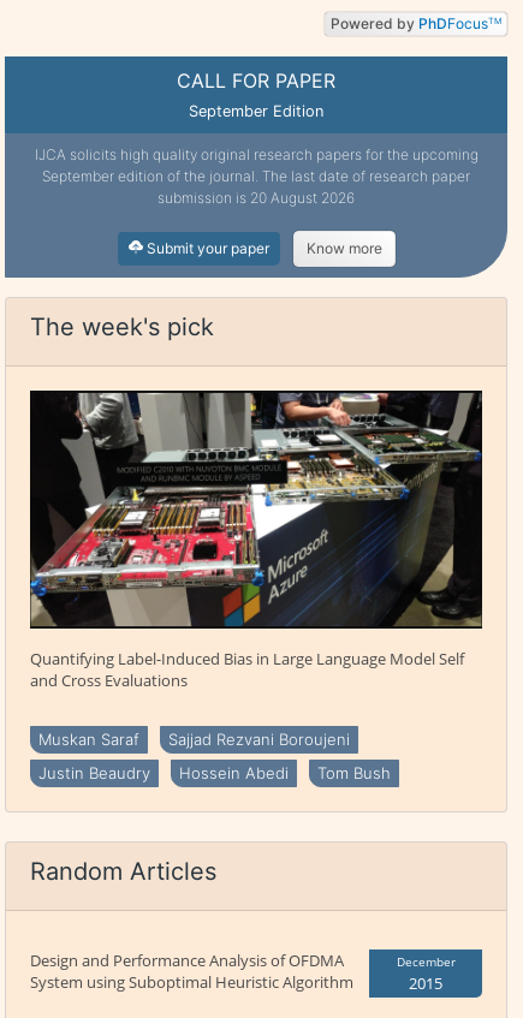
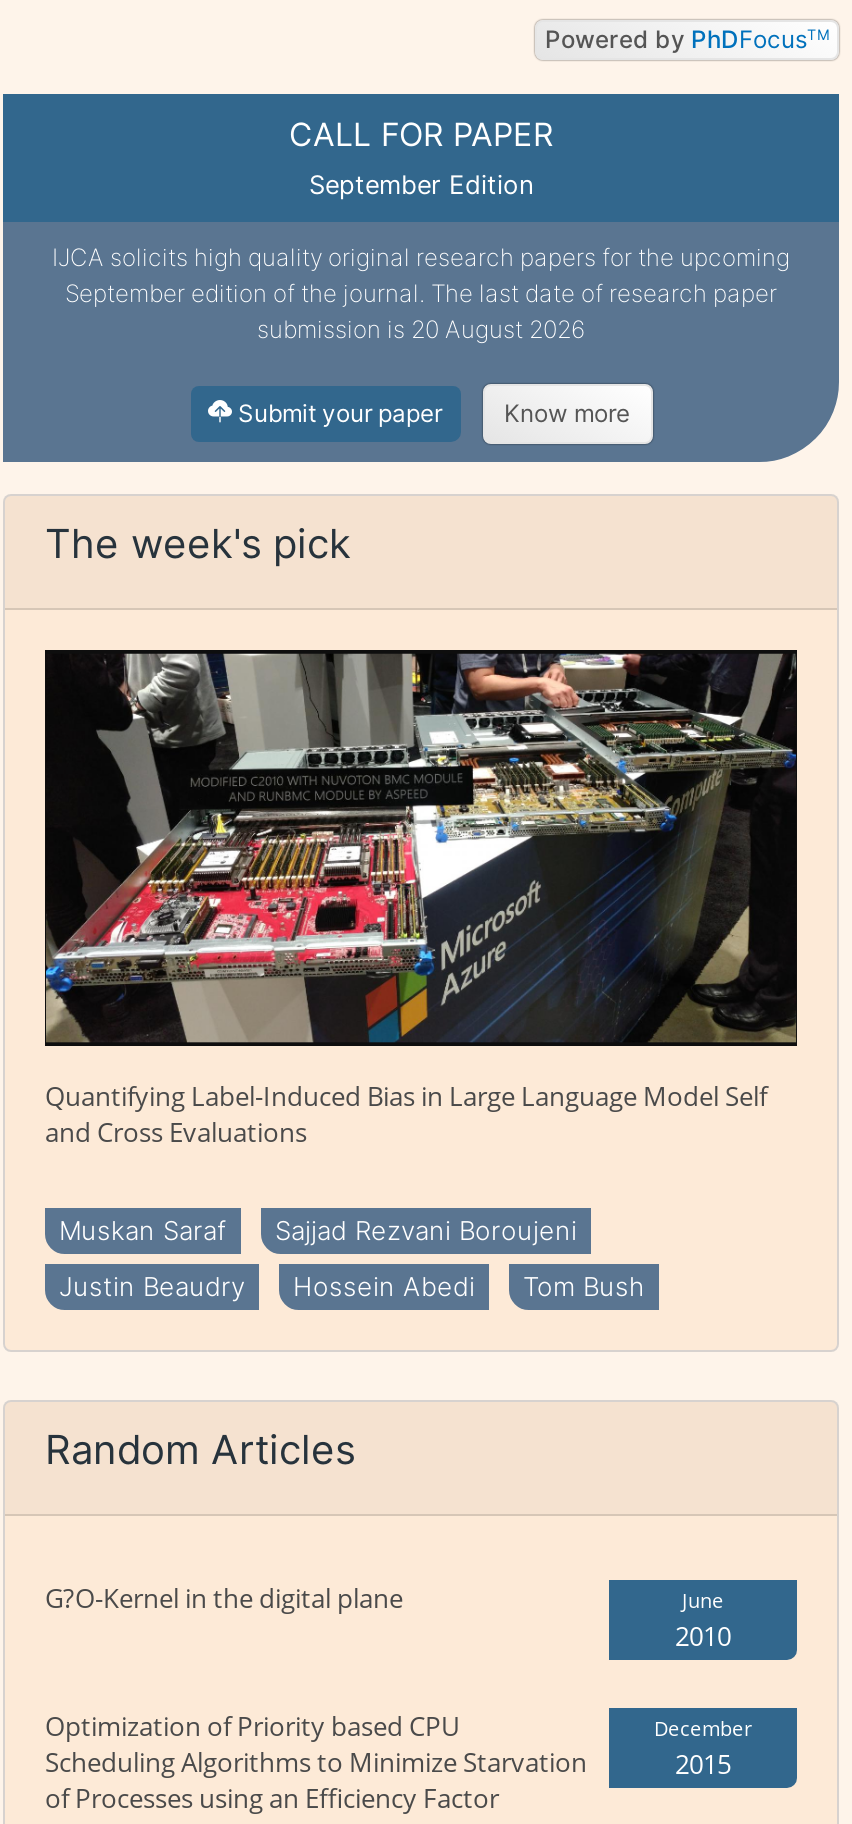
[30,950,353,993] Design and Performance Analysis of OFDMA | System using Suboptimal Heuristic Algorithm -> [45,1580,731,1816] G?O-Kernel in the digital plane | June | 2010 | Optimization of Priority based CPU | Scheduling Algorithms to Minimize Starvation | of Processes using an Efficiency Factor

